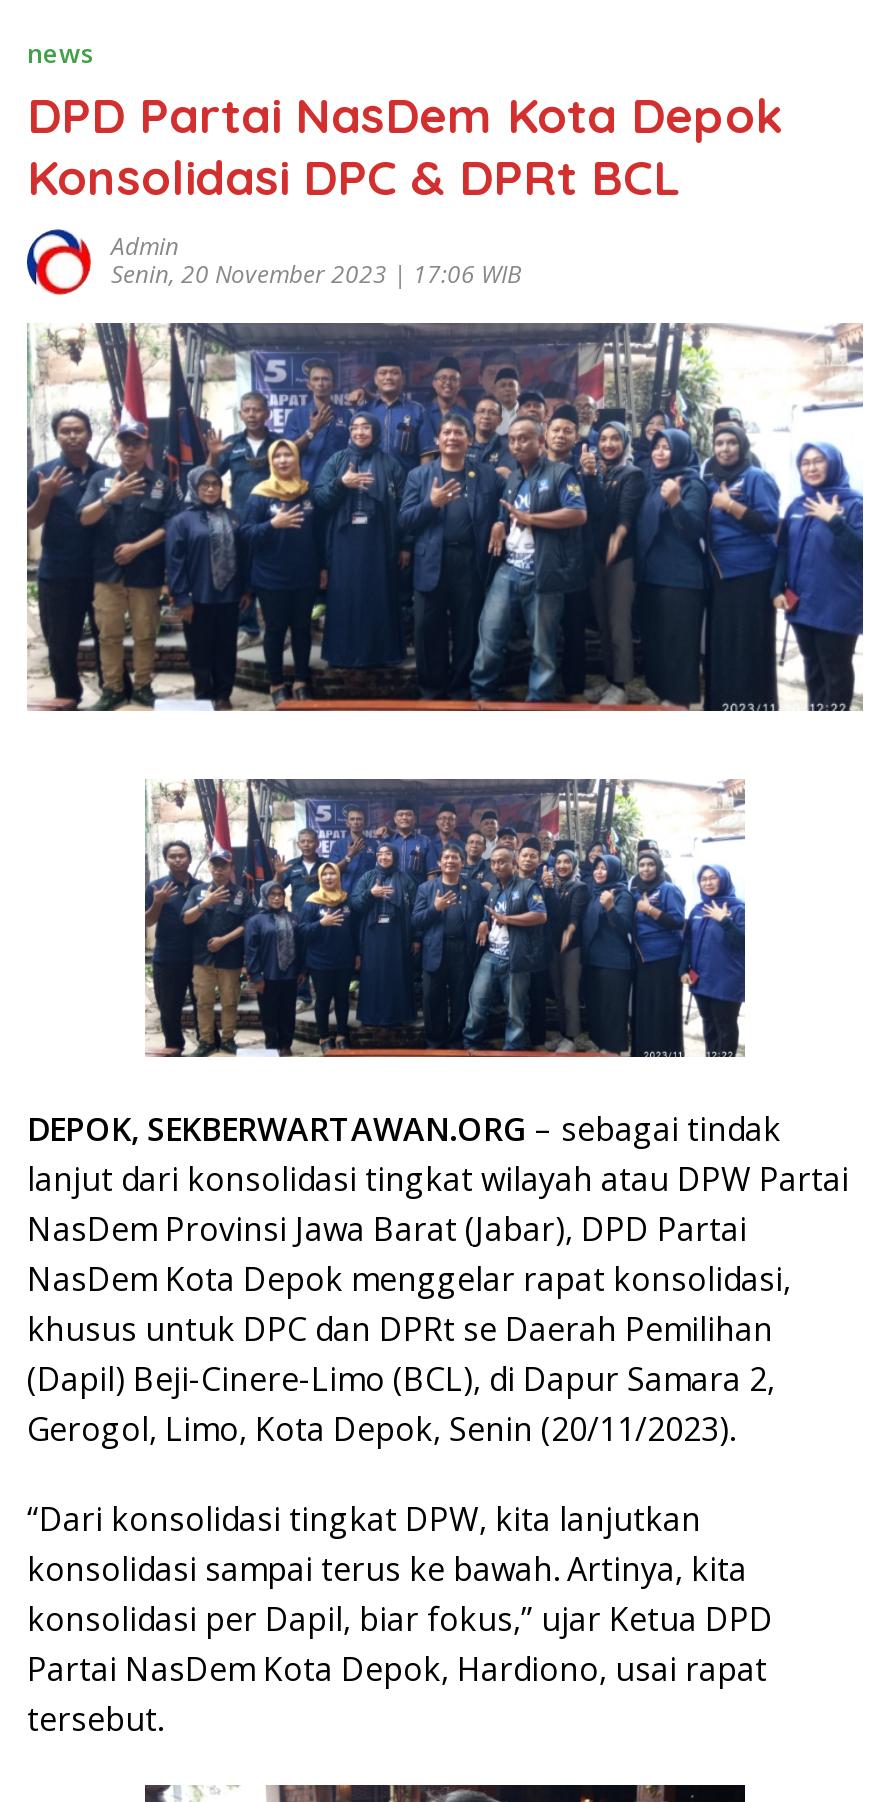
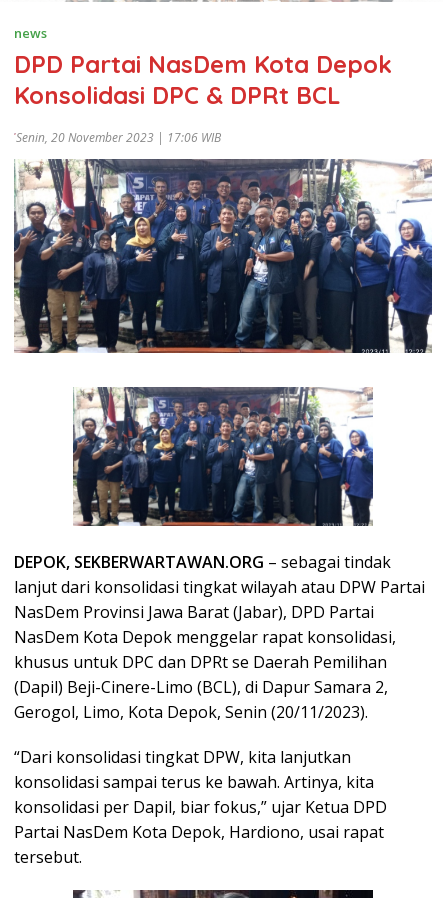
[111,229,179,263] Admin -> none

